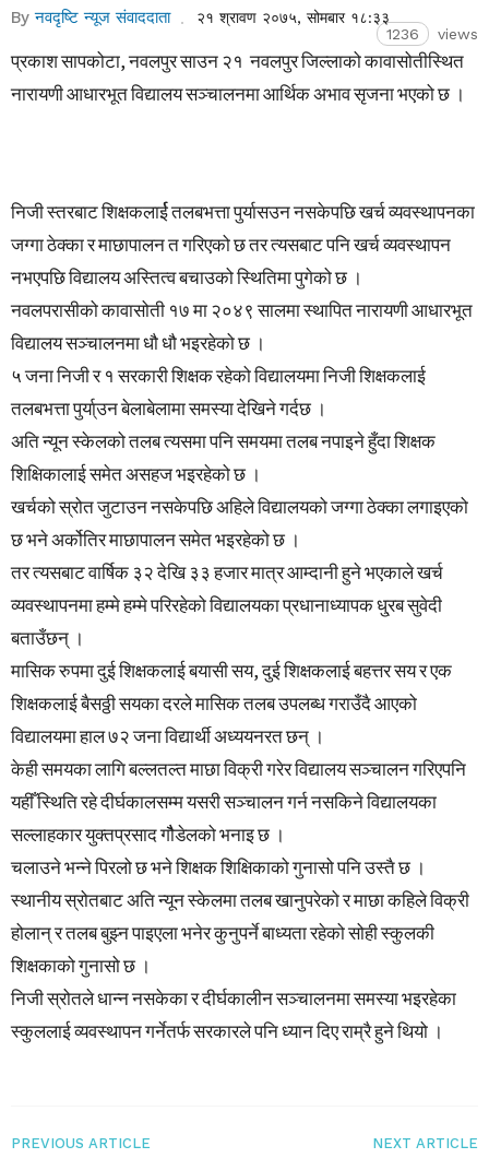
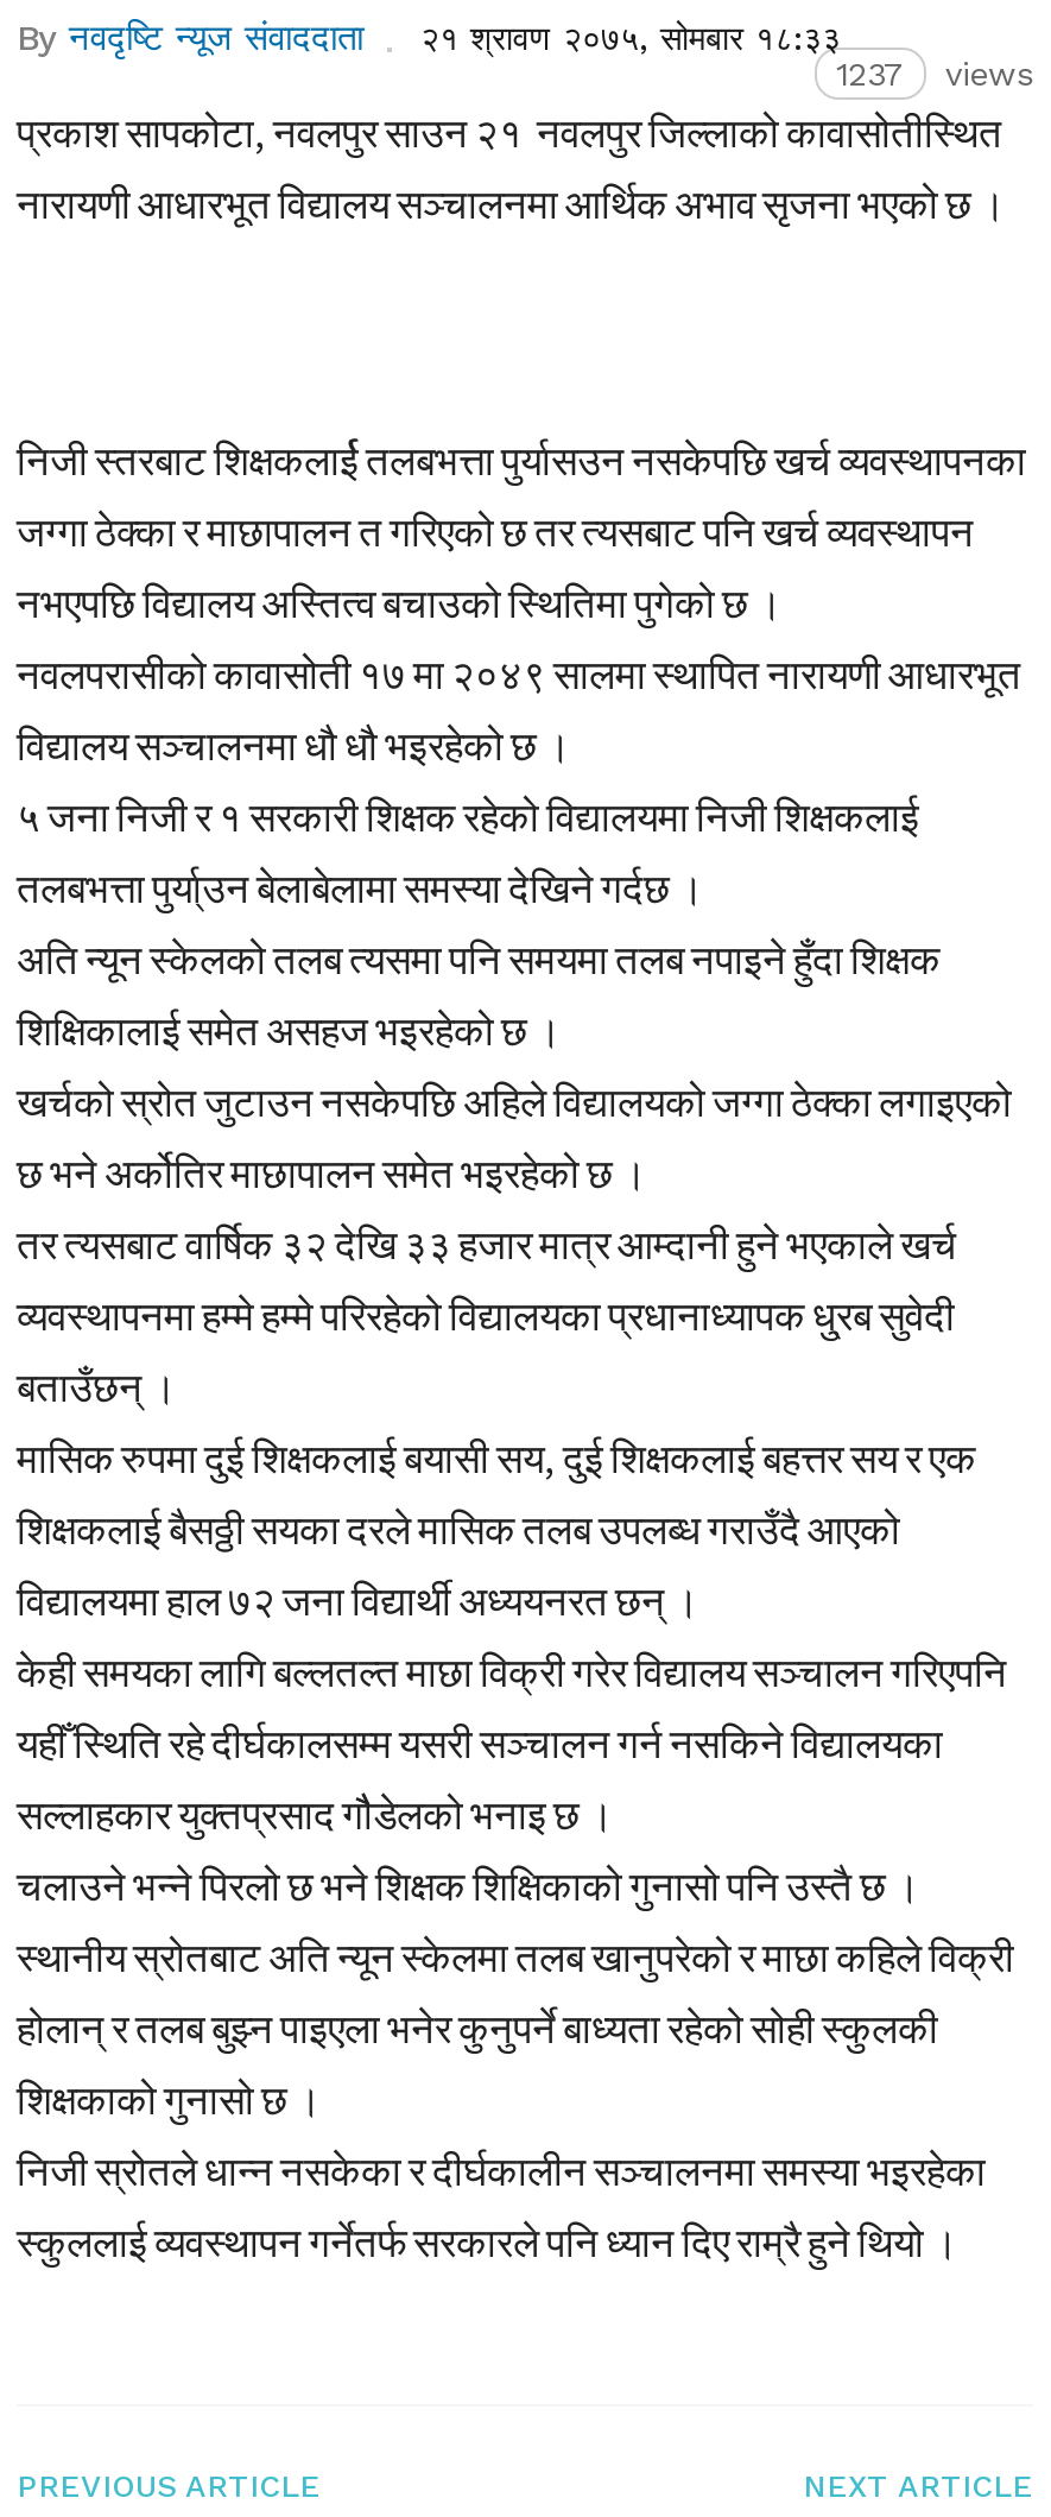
[386,25,478,43] 1236 views -> [836,55,1033,93] 1237 views

